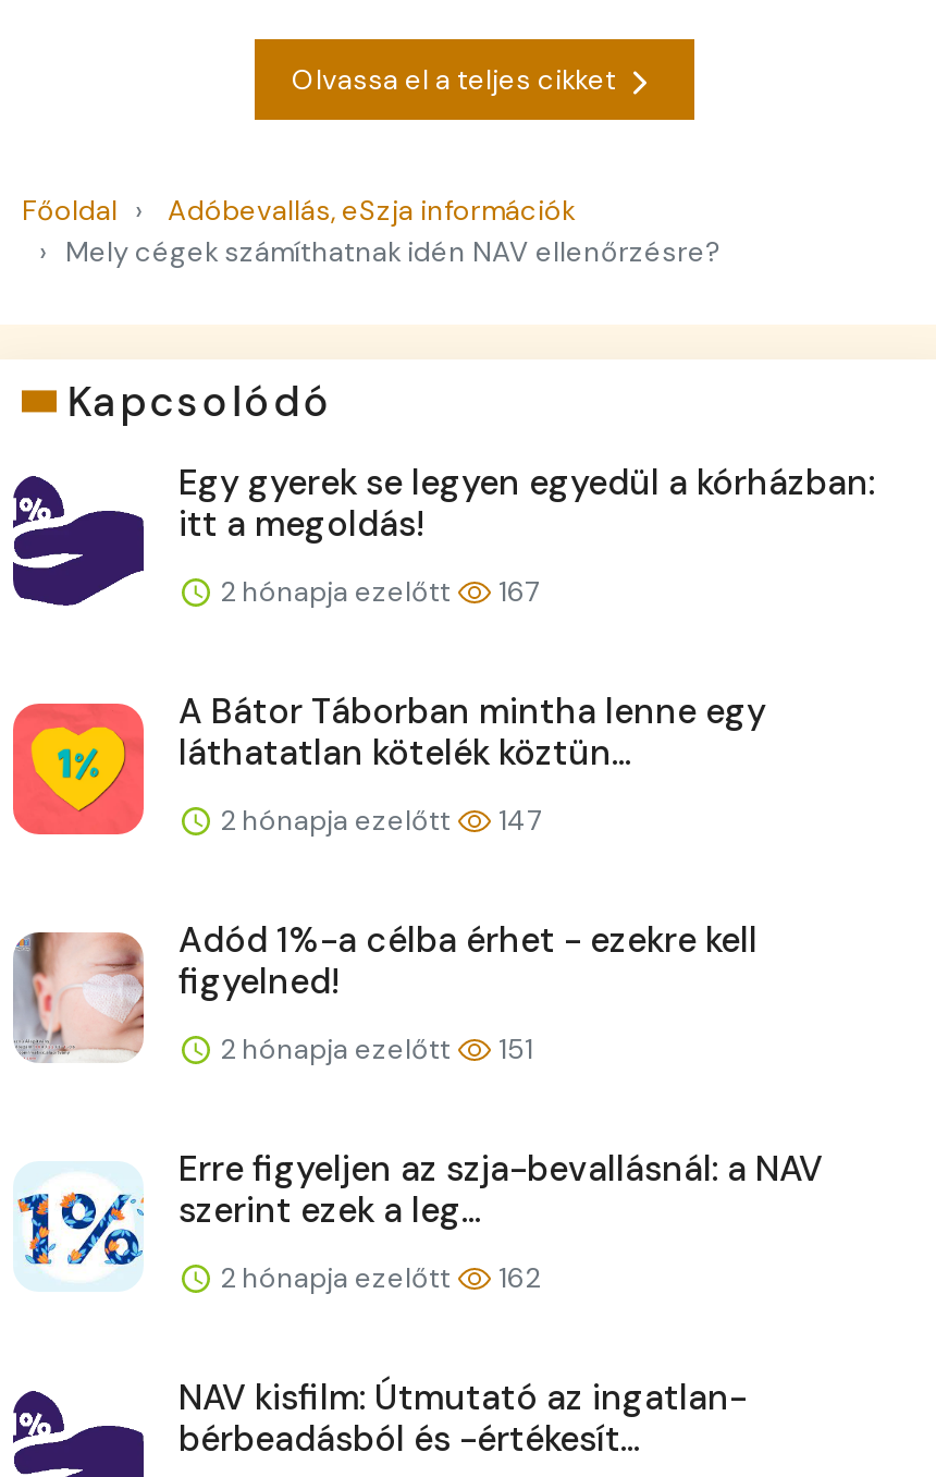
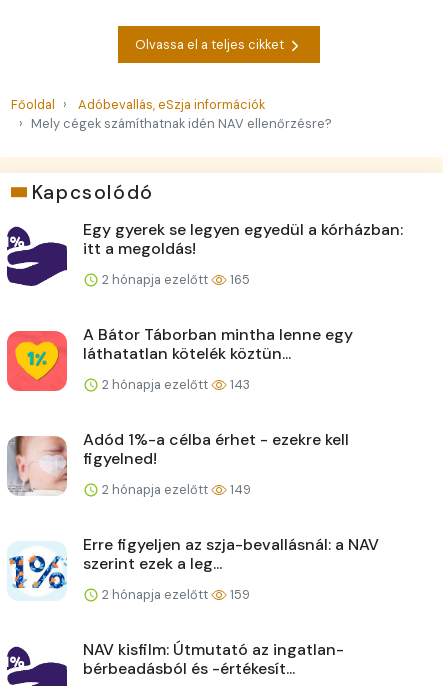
[213,572,540,609] 2 hónapja ezelőtt 167 -> [99,270,250,287] 2 hónapja ezelőtt 165
[213,801,542,838] 2 hónapja ezelőtt 147 -> [99,375,250,392] 2 hónapja ezelőtt 143
[213,1029,533,1066] 2 hónapja ezelőtt 151 -> [99,480,251,497] 2 hónapja ezelőtt 149
[213,1258,540,1295] 2 hónapja ezelőtt 162 -> [99,585,250,602] 2 hónapja ezelőtt 159

